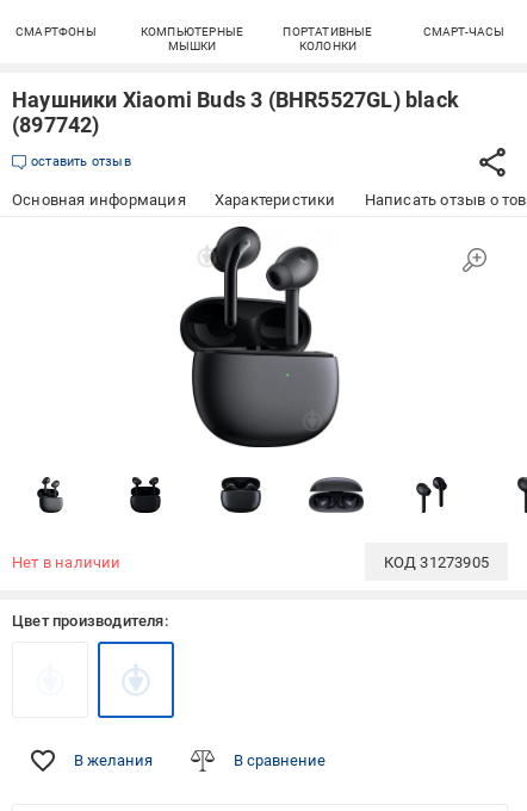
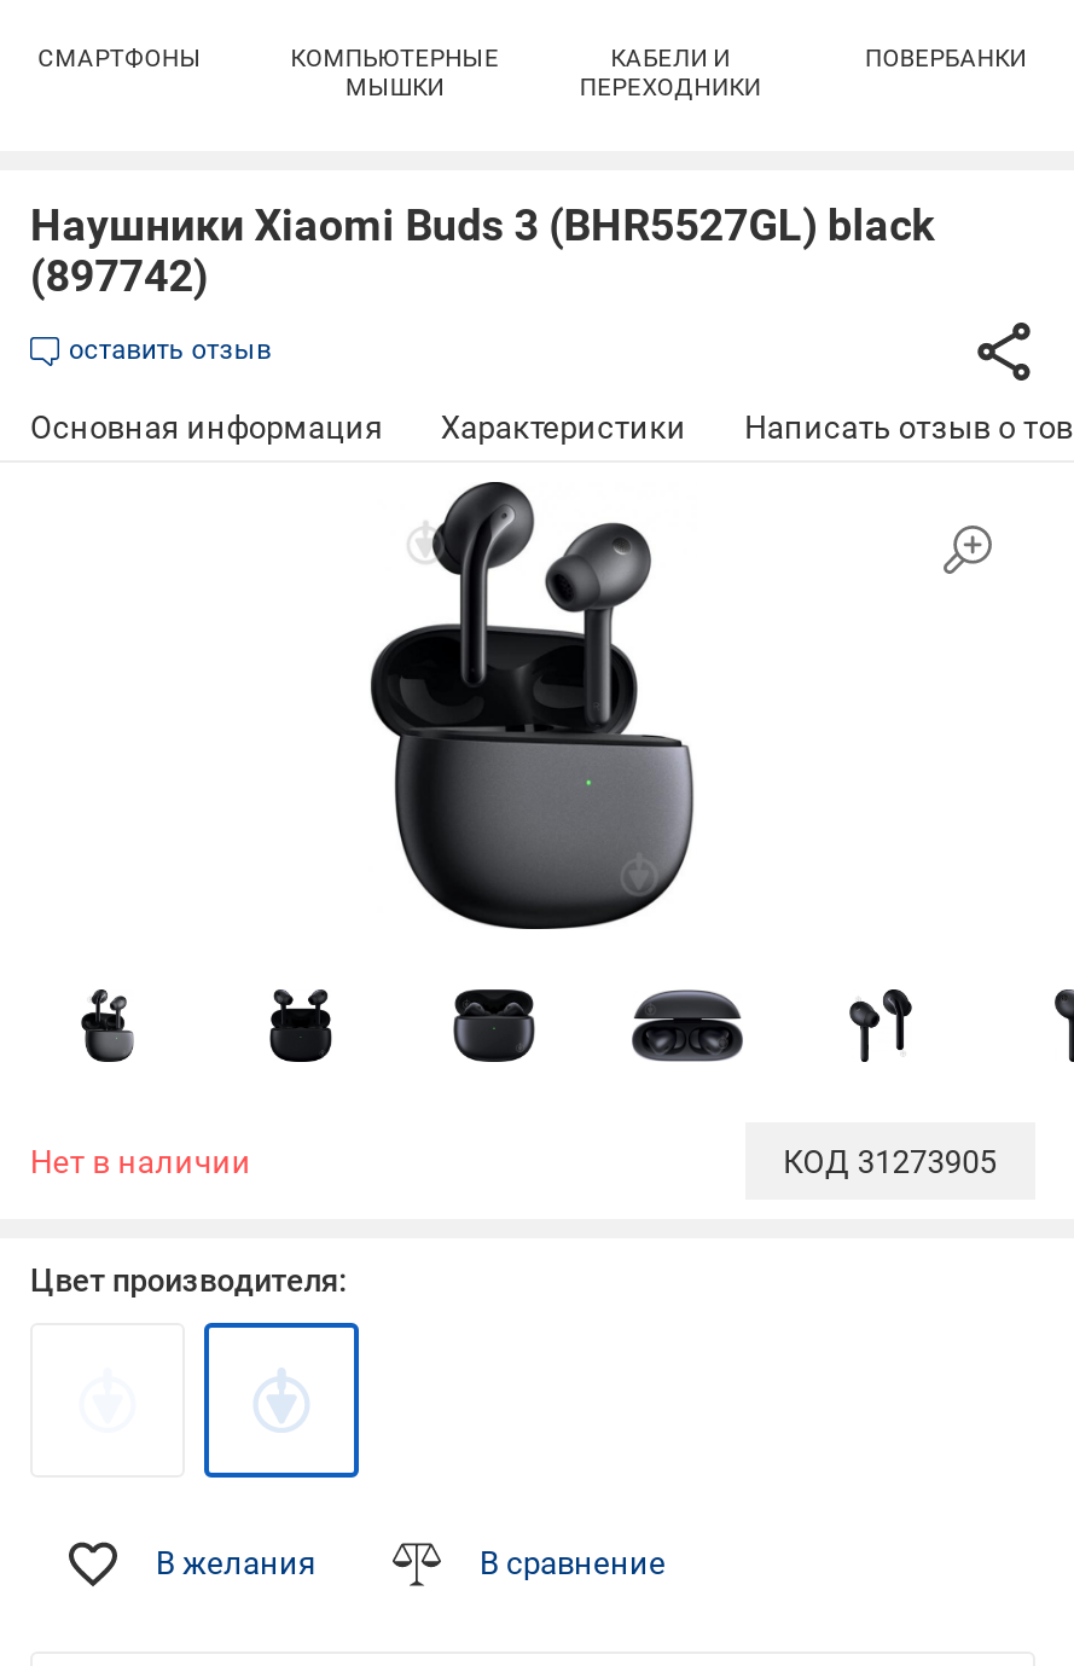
[283,25,373,52] ПОРТАТИВНЫЕ | КОЛОНКИ -> [580,45,761,100] КАБЕЛИ И | ПЕРЕХОДНИКИ
[423,25,505,38] СМАРТ-ЧАСЫ -> [865,45,1027,71] ПОВЕРБАНКИ

